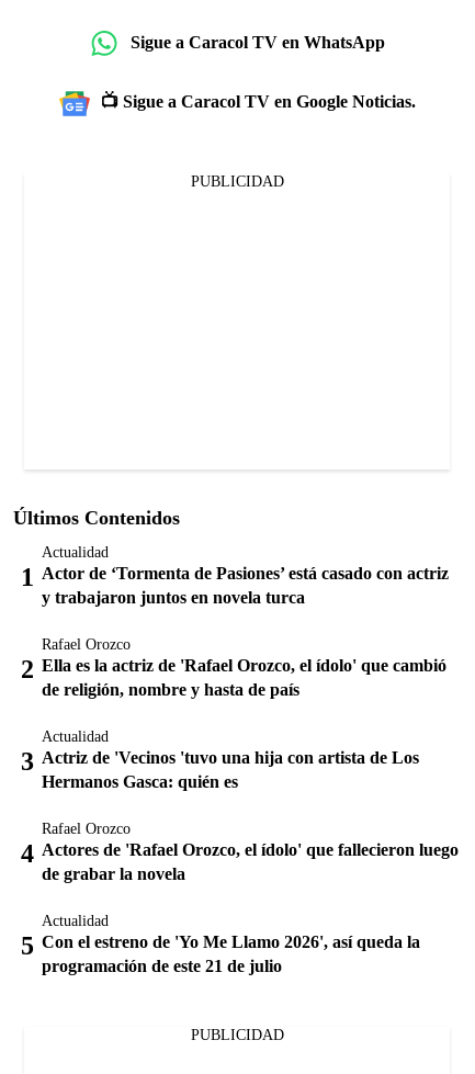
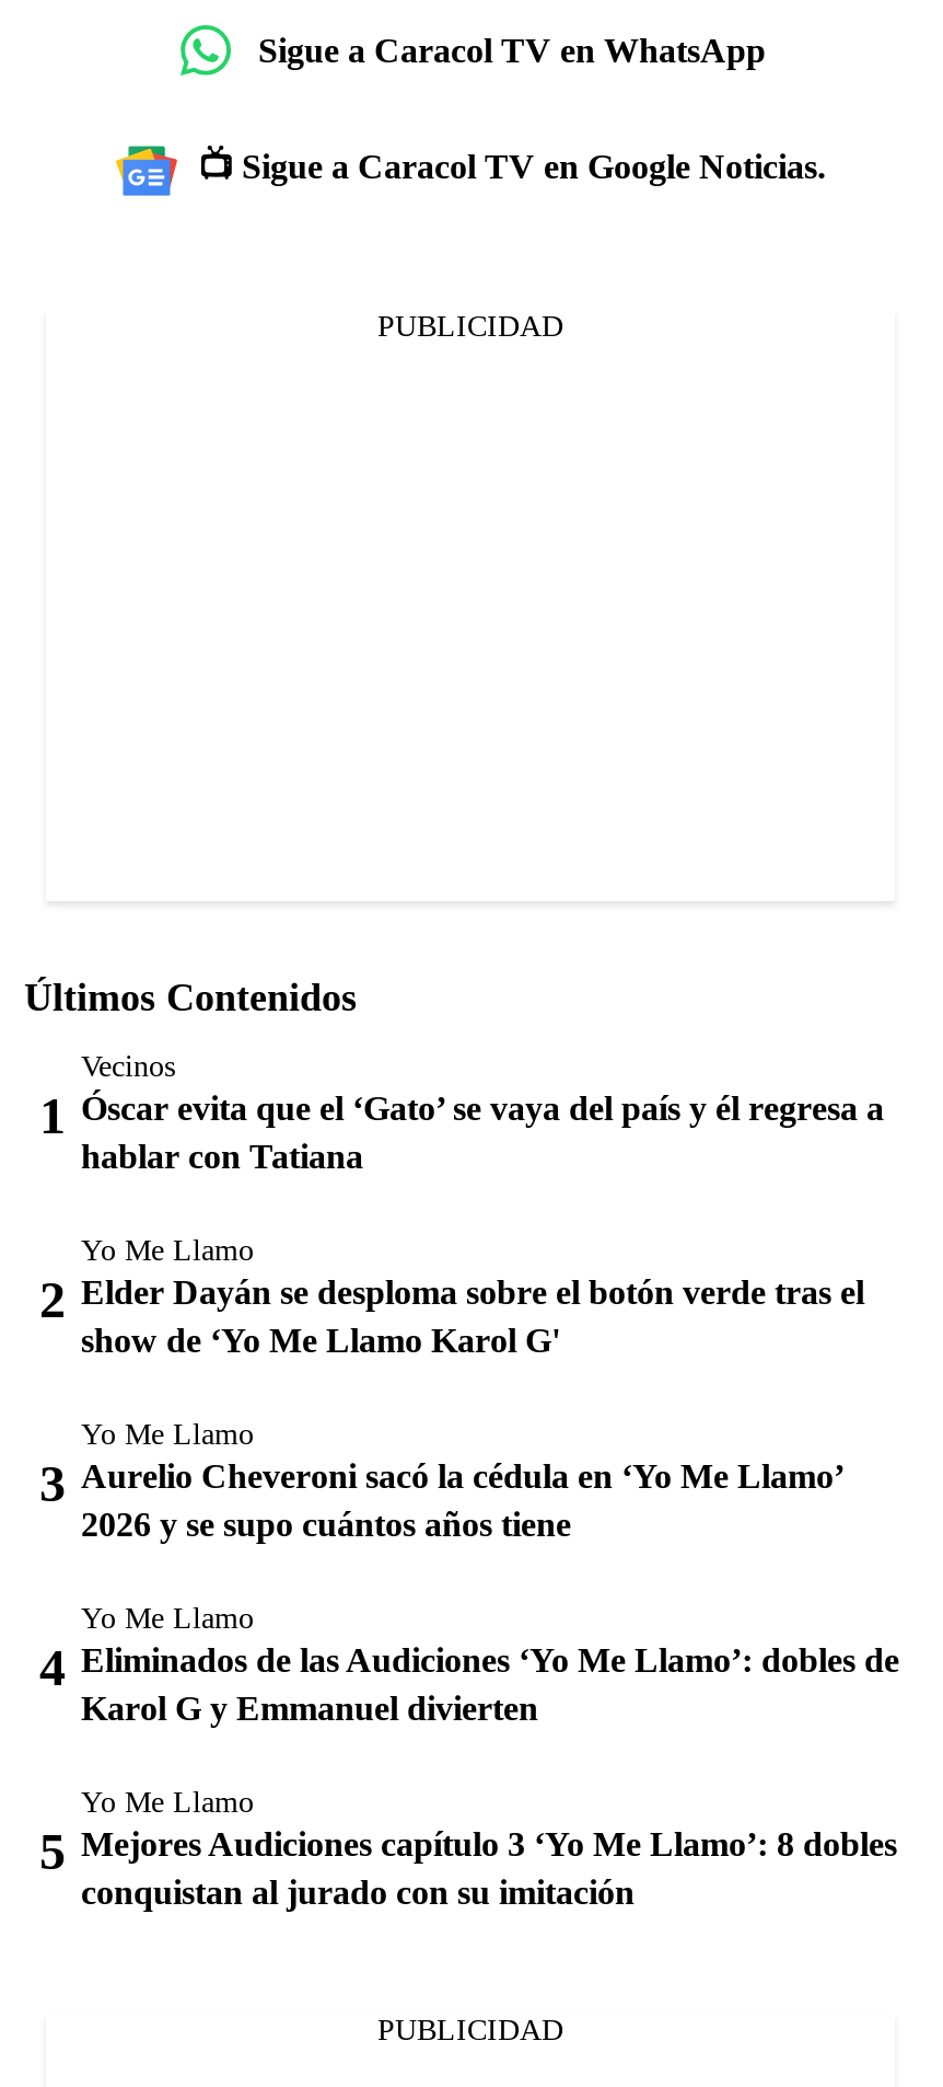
[42,544,449,606] Actualidad | Actor de ‘Tormenta de Pasiones’ está casado con actriz | y trabajaron juntos en novela turca -> [81,1051,884,1176] Vecinos | Óscar evita que el ‘Gato’ se vaya del país y él regresa a | hablar con Tatiana
[42,636,446,698] Rafael Orozco | Ella es la actriz de 'Rafael Orozco, el ídolo' que cambió | de religión, nombre y hasta de país -> [81,1235,864,1360] Yo Me Llamo | Elder Dayán se desploma sobre el botón verde tras el | show de ‘Yo Me Llamo Karol G'
[42,728,419,791] Actualidad | Actriz de 'Vecinos 'tuvo una hija con artista de Los | Hermanos Gasca: quién es -> [81,1419,842,1544] Yo Me Llamo | Aurelio Cheveroni sacó la cédula en ‘Yo Me Llamo’ | 2026 y se supo cuántos años tiene
[42,820,459,883] Rafael Orozco | Actores de 'Rafael Orozco, el ídolo' que fallecieron luego | de grabar la novela -> [81,1603,899,1728] Yo Me Llamo | Eliminados de las Audiciones ‘Yo Me Llamo’: dobles de | Karol G y Emmanuel divierten
[42,912,420,975] Actualidad | Con el estreno de 'Yo Me Llamo 2026', así queda la | programación de este 21 de julio -> [81,1787,897,1912] Yo Me Llamo | Mejores Audiciones capítulo 3 ‘Yo Me Llamo’: 8 dobles | conquistan al jurado con su imitación

